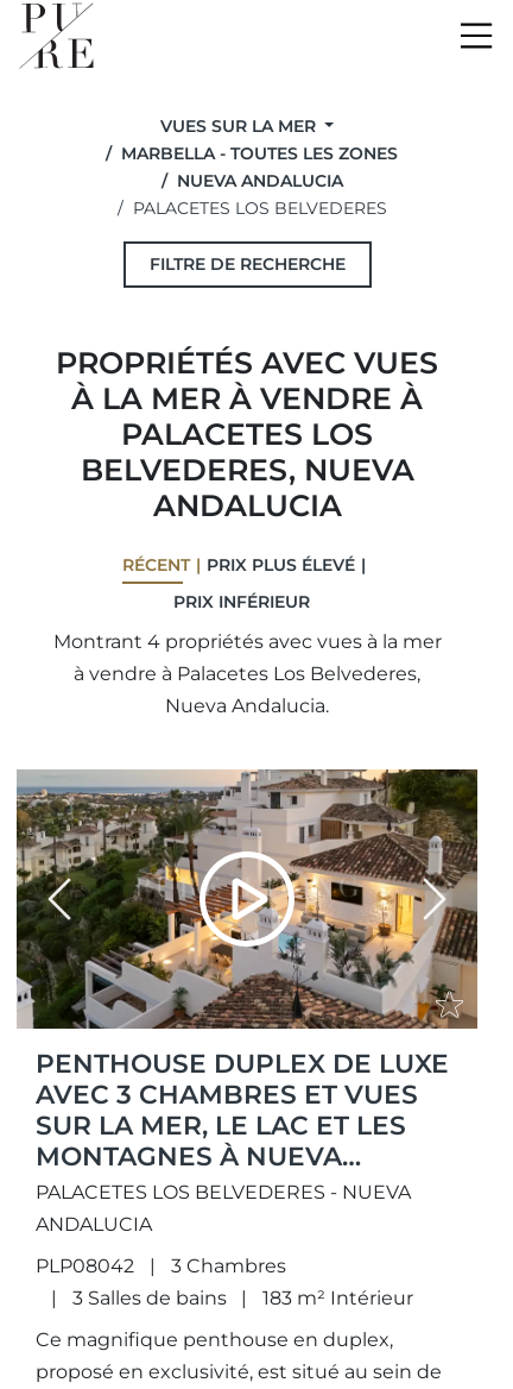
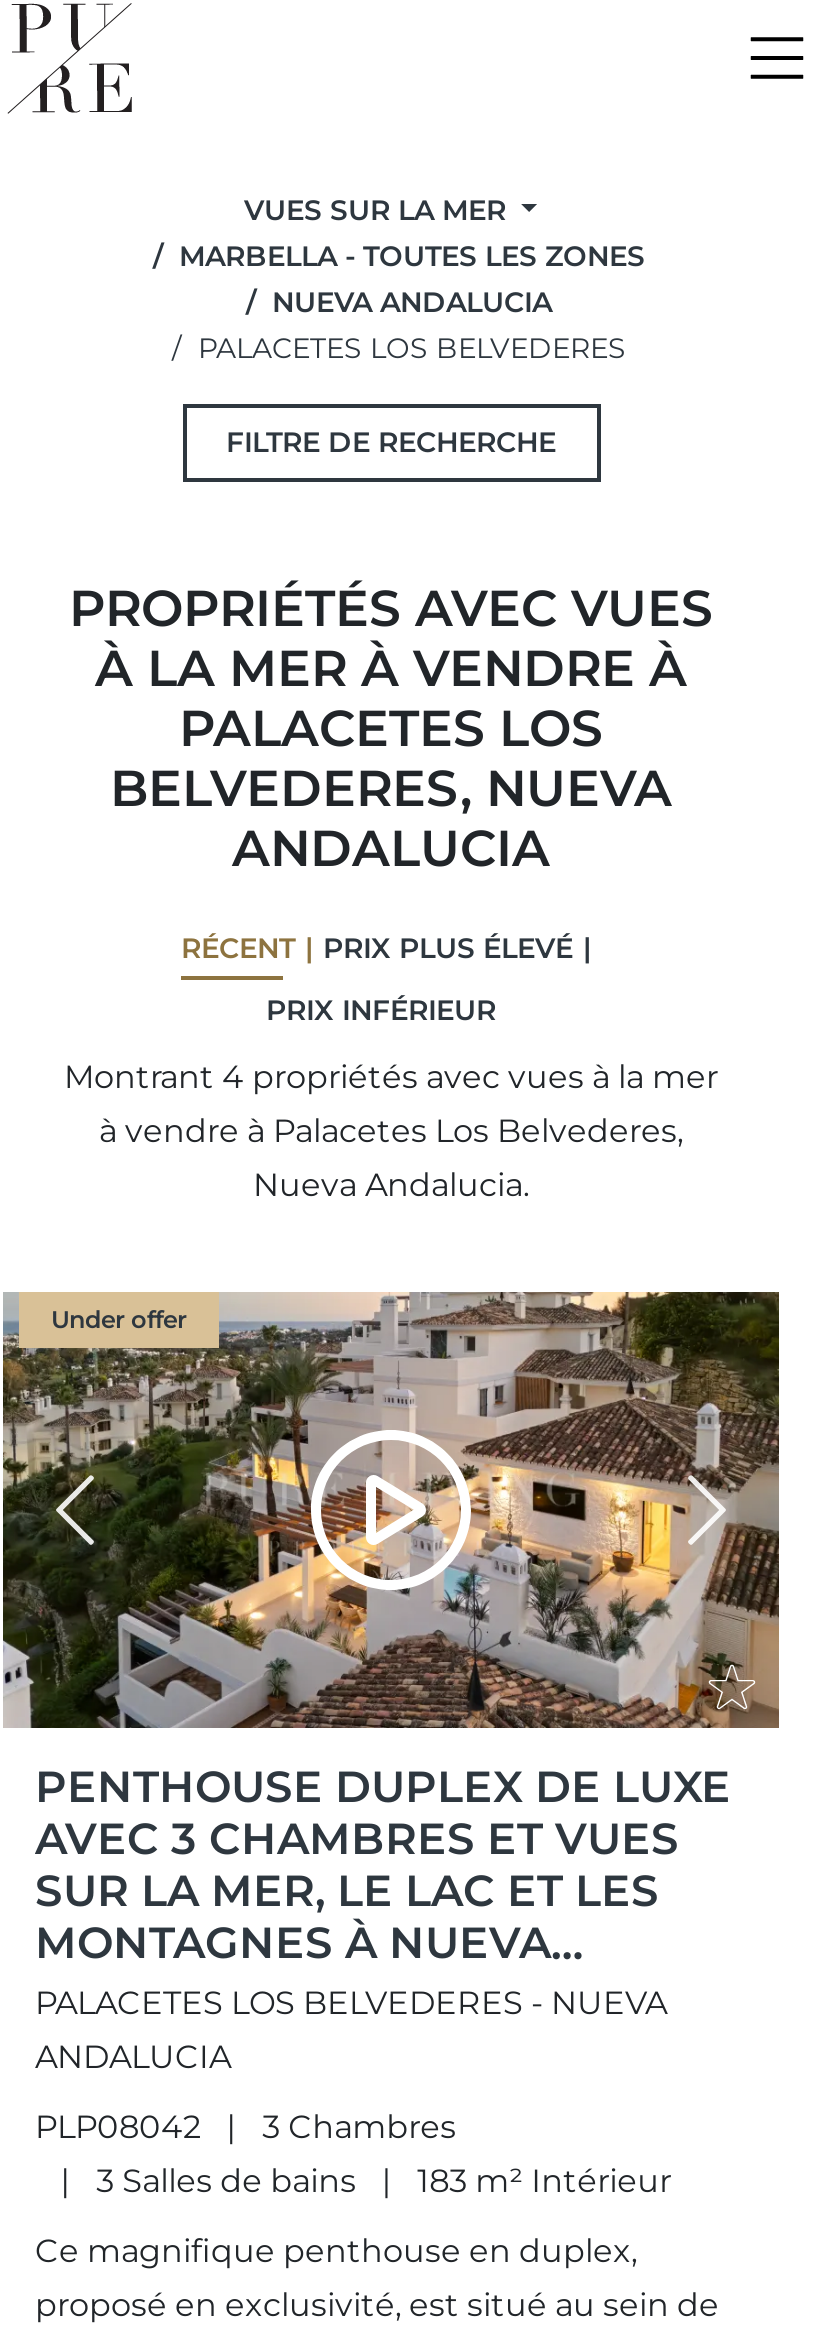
none -> [51,1304,187,1334] Under offer

